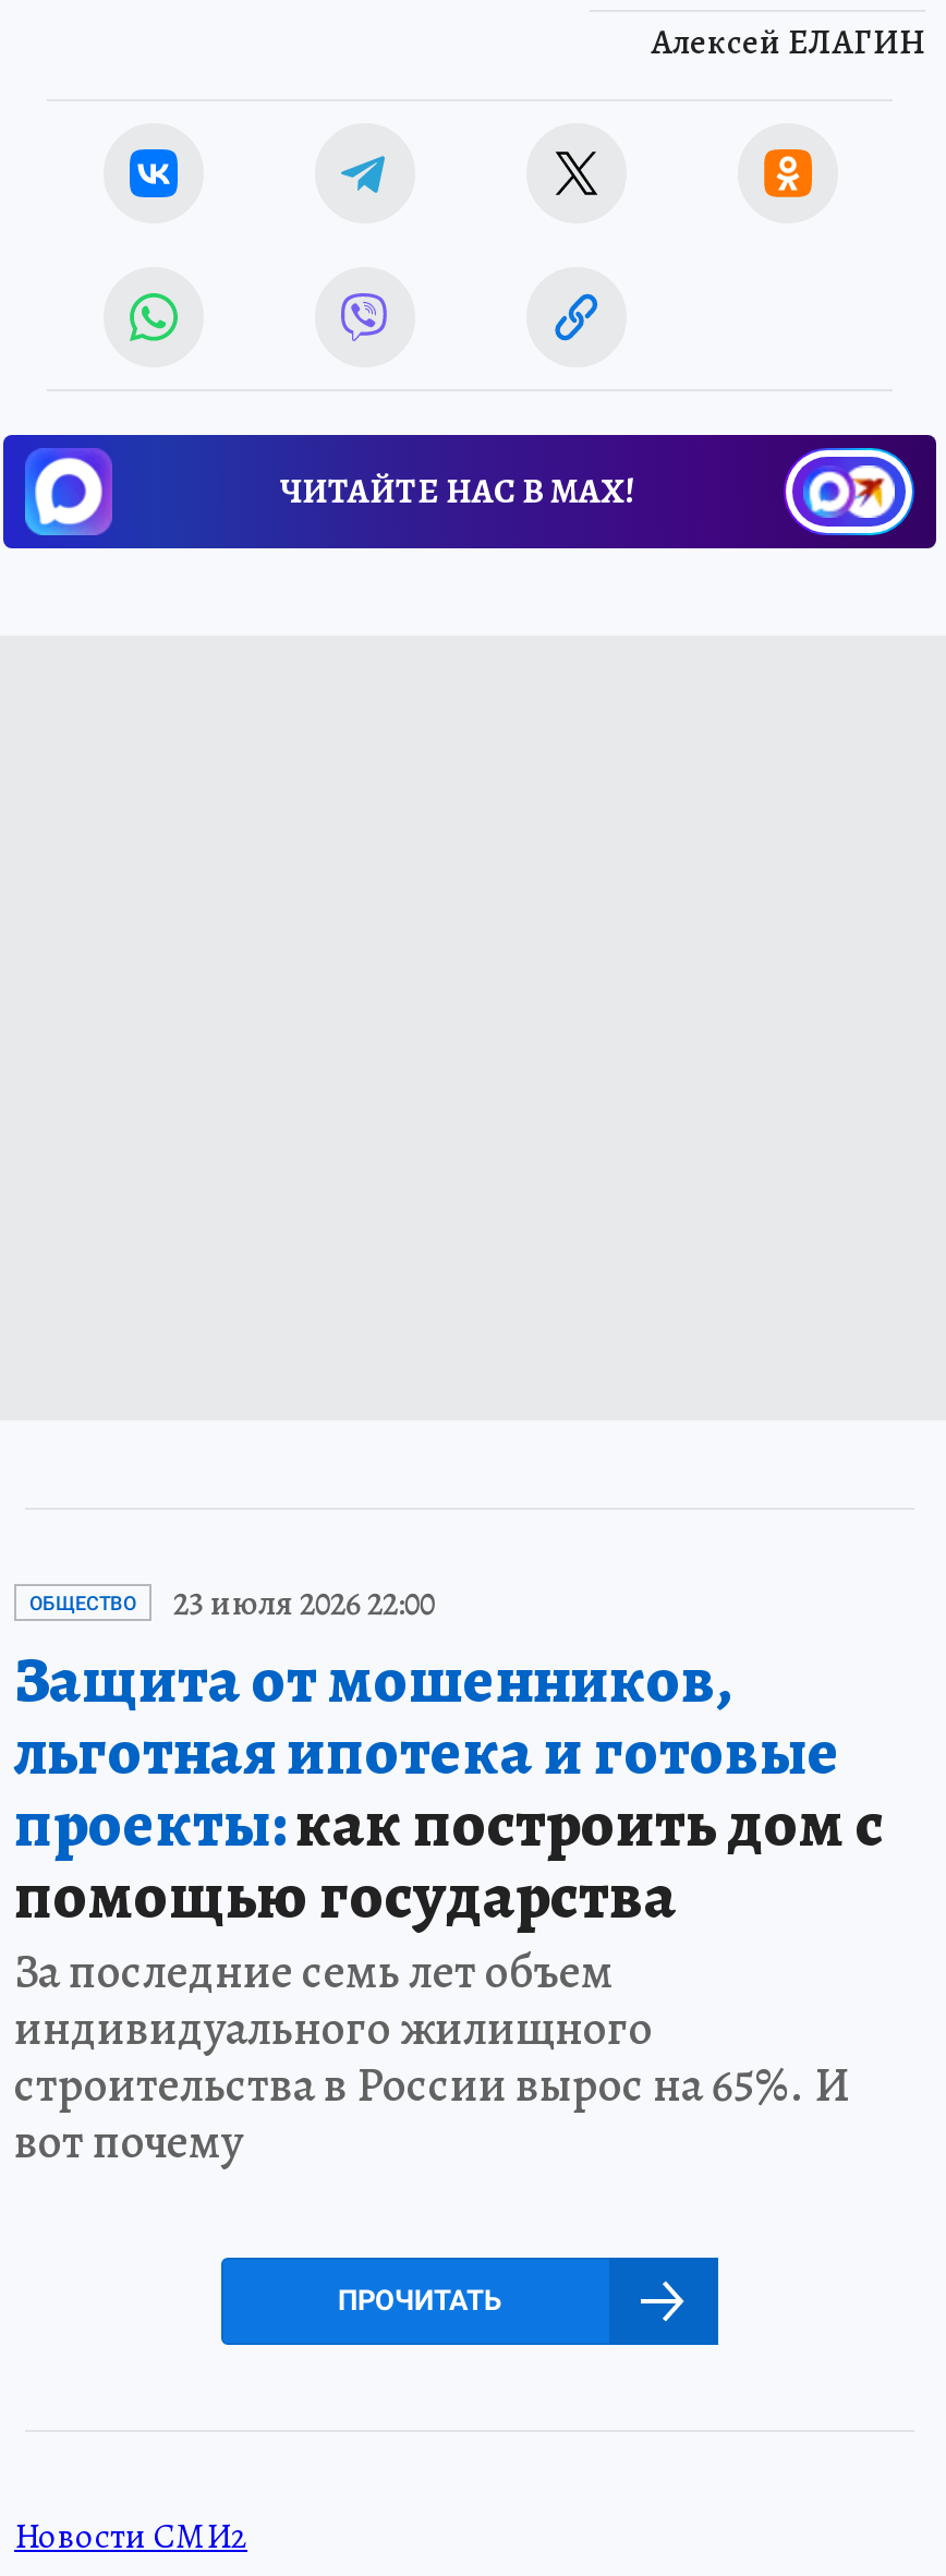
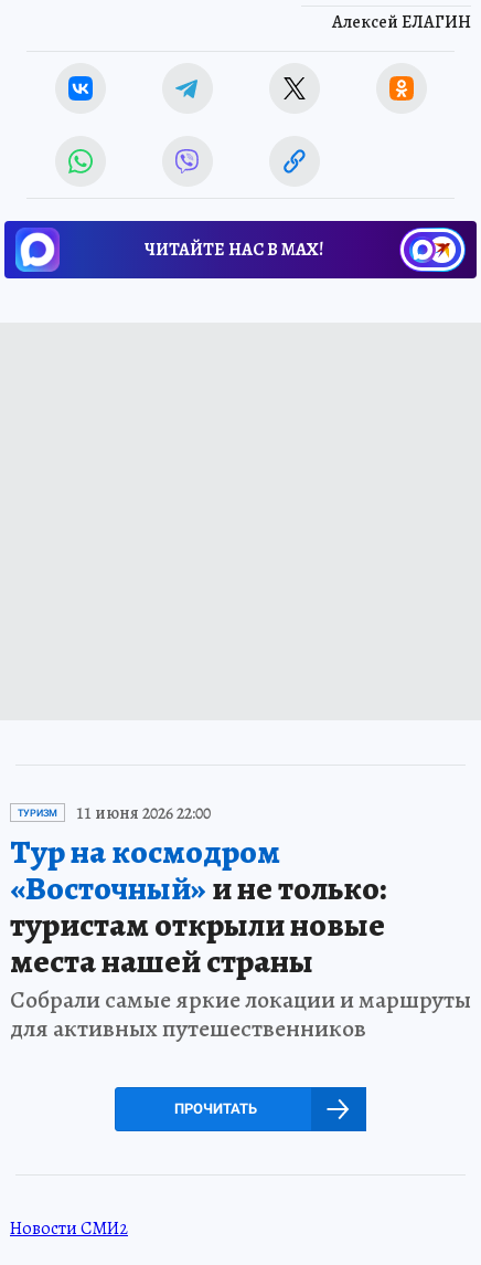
[14,1579,884,2174] ОБЩЕСТВО | 23 июля 2026 22:00 | Защита от мошенников, | льготная ипотека и готовые | проекты:как построить дом с | помощью государства | За последние семь лет объем | индивидуального жилищного | строительства в России вырос на 65%. И | вот почему -> [10,801,471,1045] ТУРИЗМ | 11 июня 2026 22:00 | Тур на космодром | «Восточный»и не только: | туристам открыли новые | места нашей страны | Собрали самые яркие локации и маршруты | для активных путешественников

